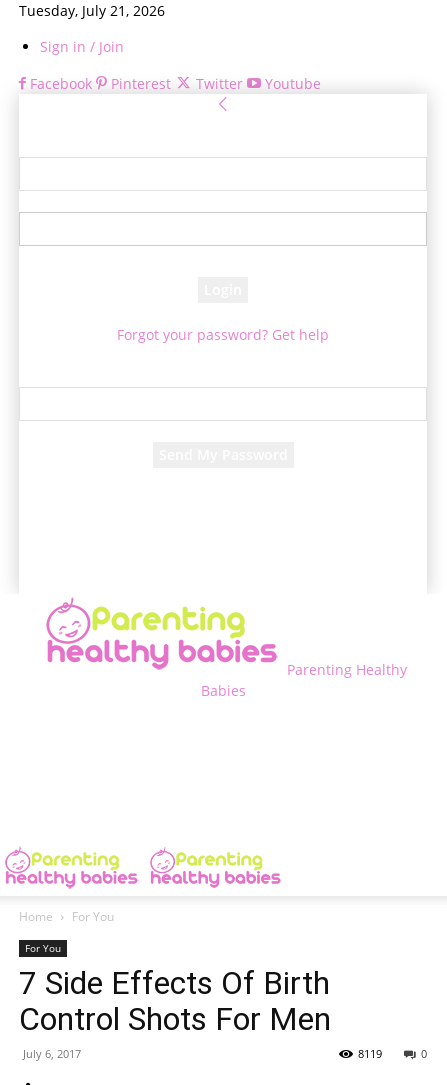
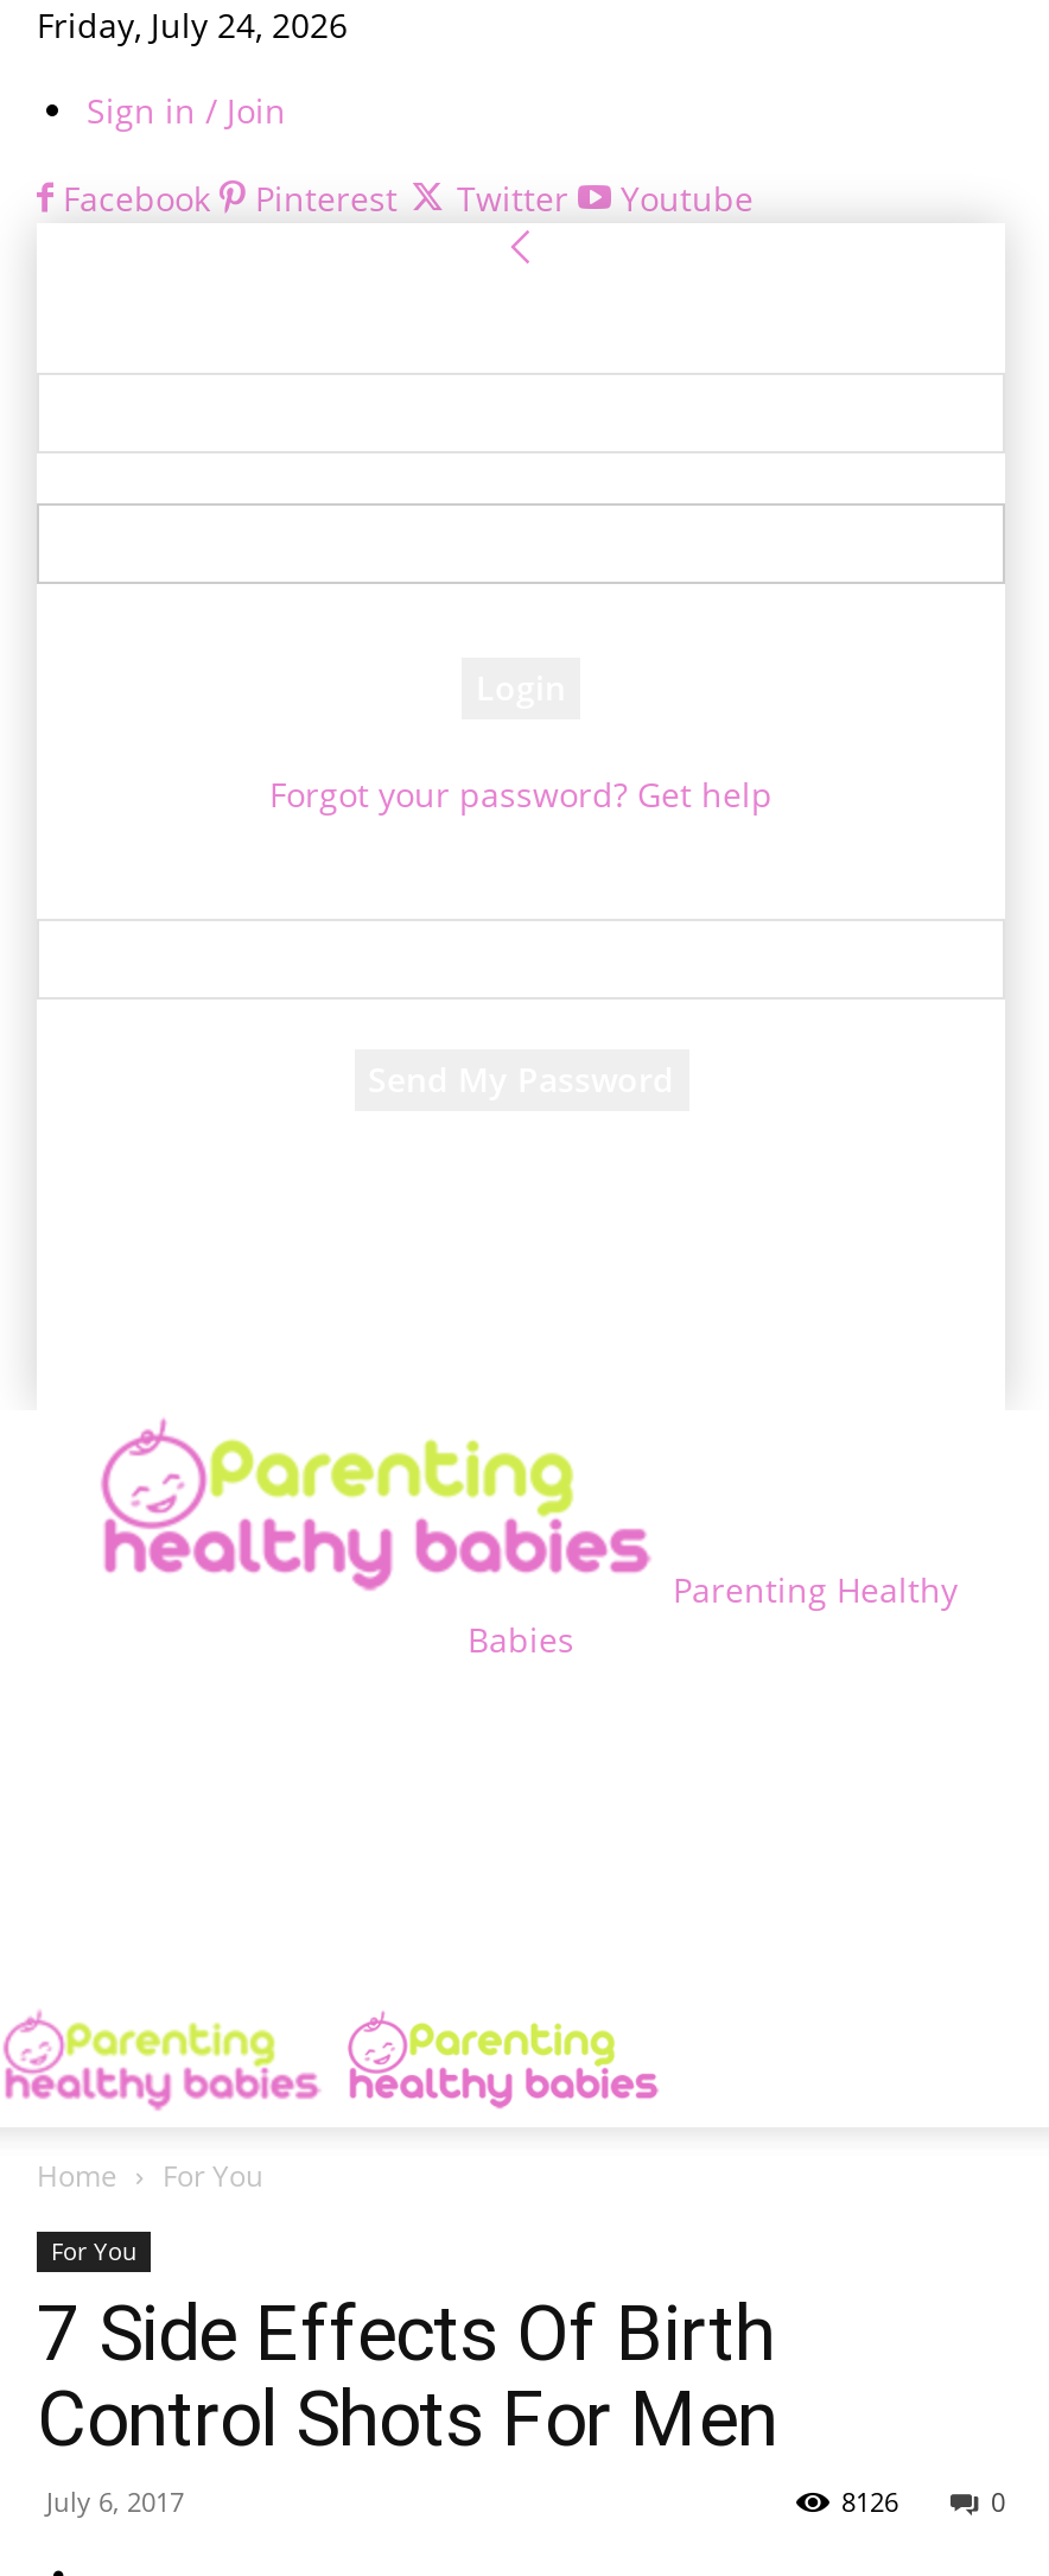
[19,1,165,20] Tuesday, July 21, 2026 -> [37,2,348,47] Friday, July 24, 2026
[358,1046,382,1061] 8119 -> [841,2483,898,2519] 8126

